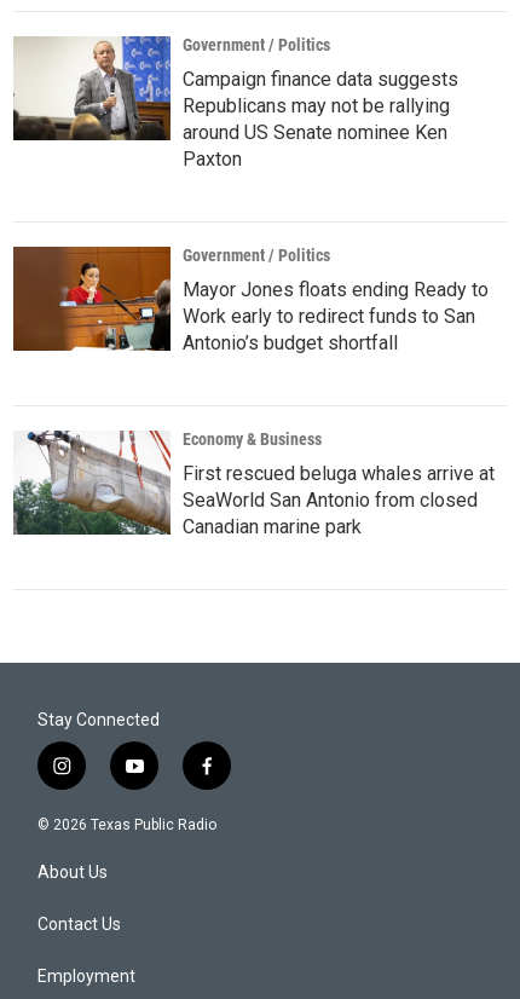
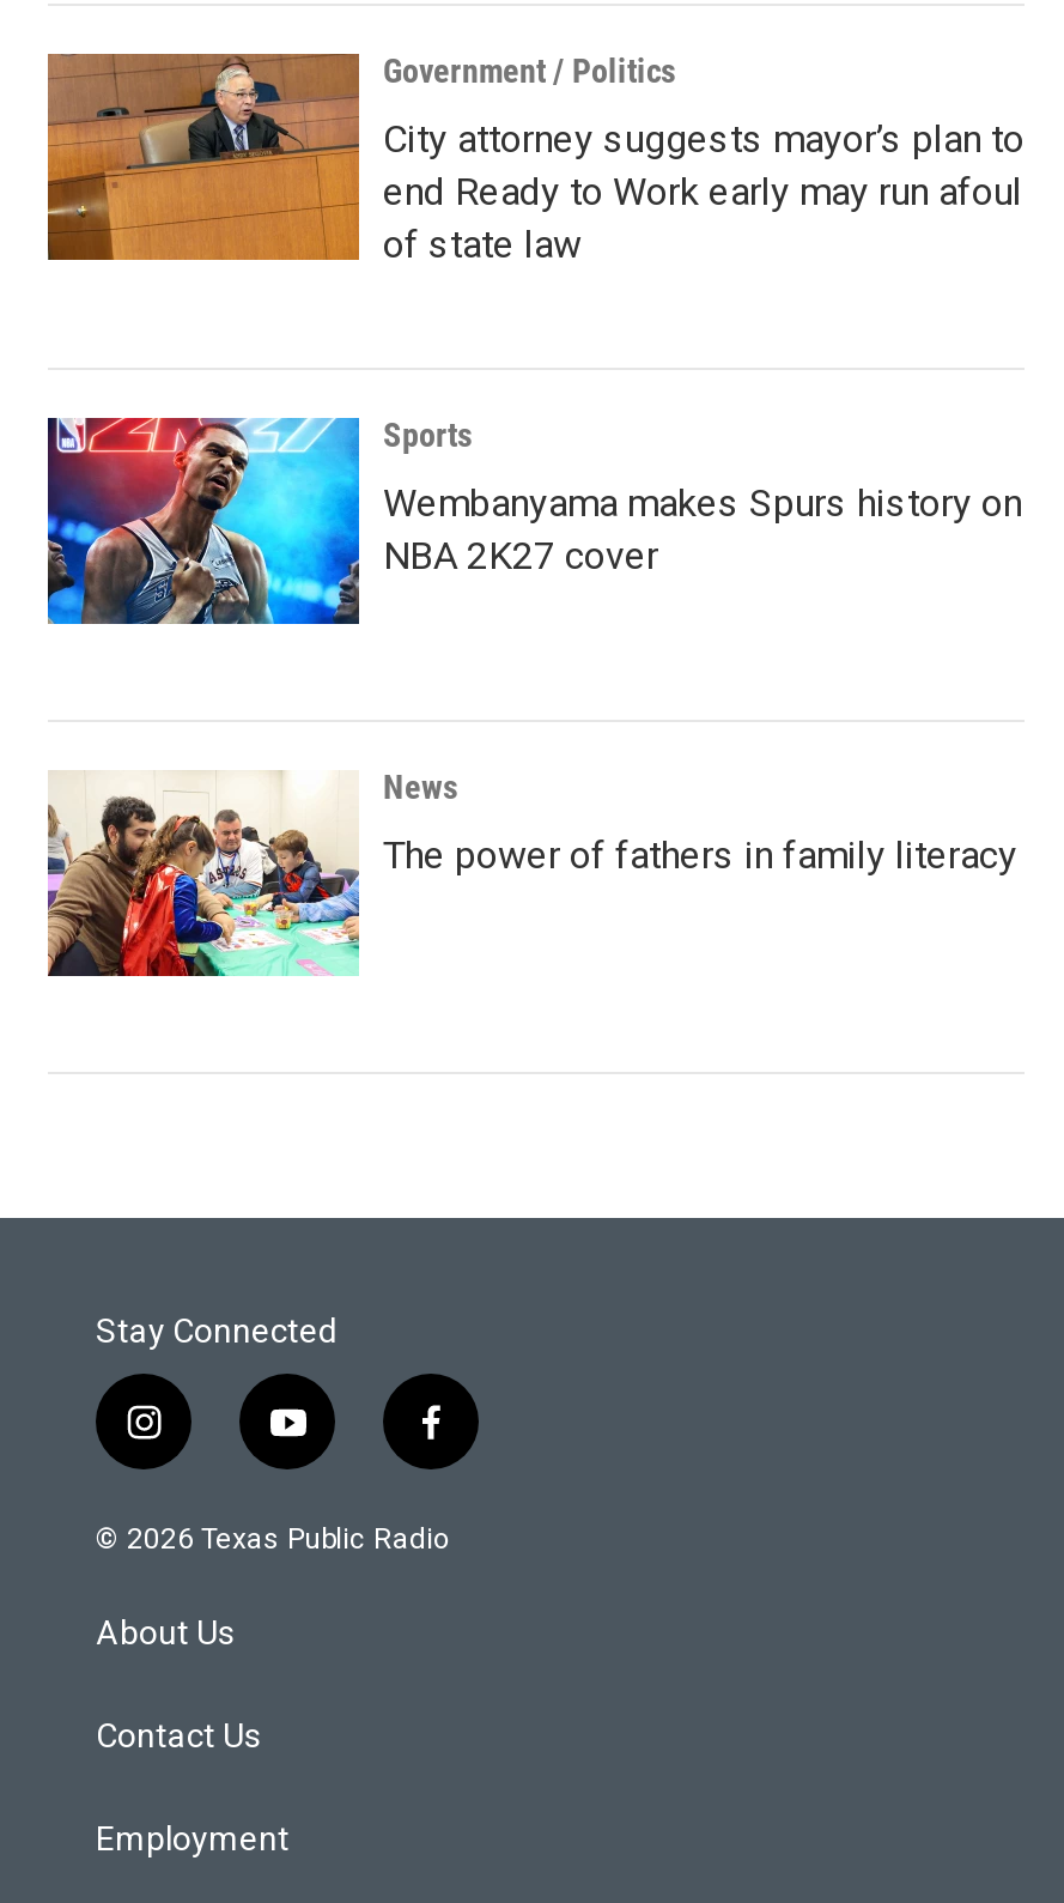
[12,35,458,171] [image] | Campaign finance data suggests | Republicans may not be rallying | around US Senate nominee Ken | Paxton -> [45,51,1025,267] [image] | City attorney suggests mayor’s plan to | end Ready to Work early may run afoul | of state law
[12,246,330,352] [image] | Government / Politics -> [45,416,472,626] [image] | Sports
[183,278,489,354] Mayor Jones floats ending Ready to | Work early to redirect funds to San | Antonio’s budget shortfall -> [383,480,1022,578] Wembanyama makes Spurs history on | NBA 2K27 cover
[12,429,322,536] [image] | Economy & Business -> [45,768,457,978] [image] | News
[183,462,495,538] First rescued beluga whales arrive at | SeaWorld San Antonio from closed | Canadian marine park -> [383,832,1017,878] The power of fathers in family literacy

